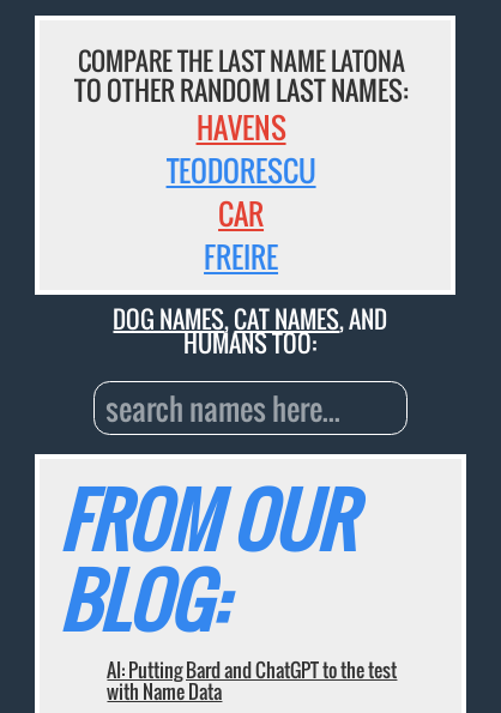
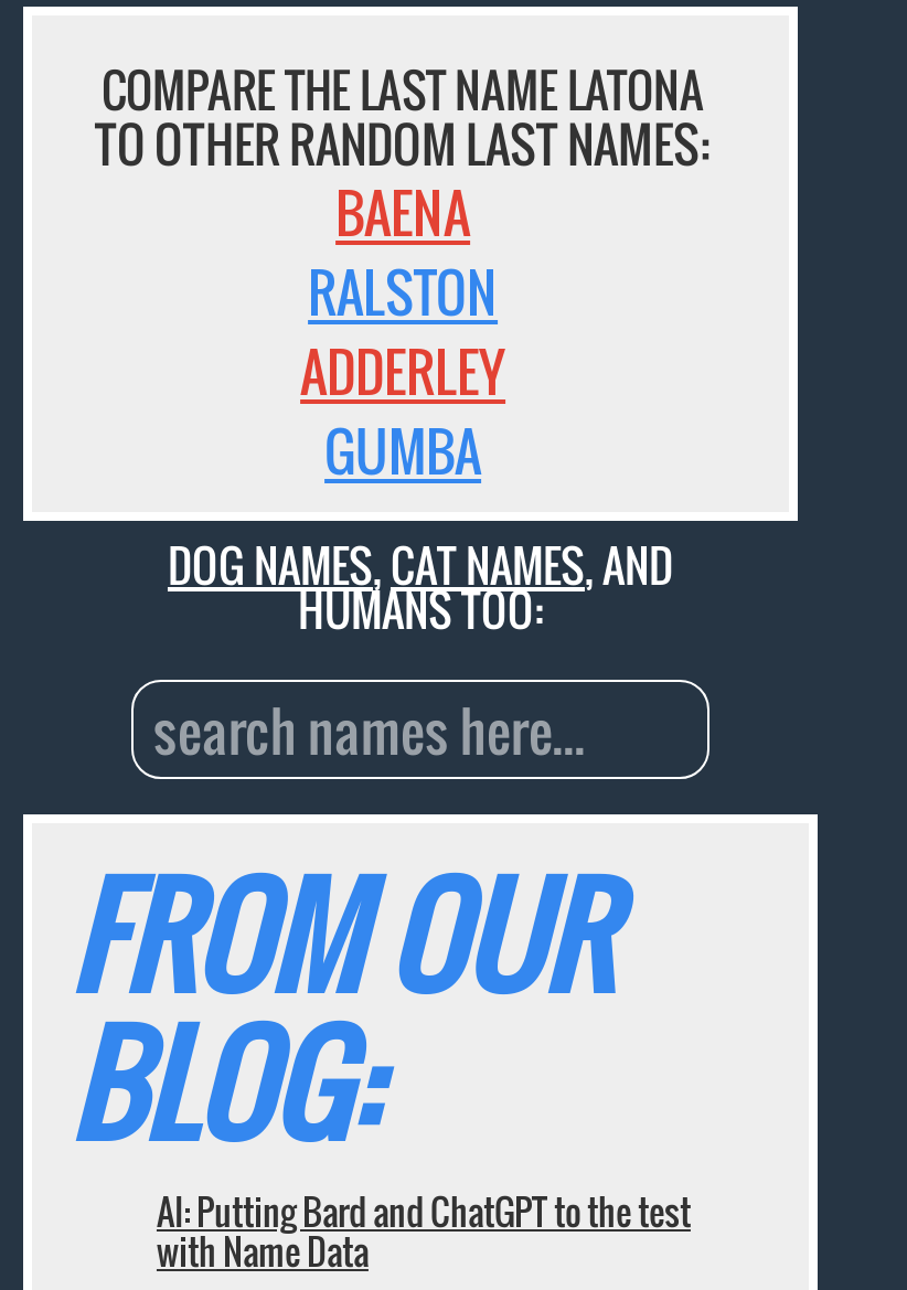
[166,105,316,278] HAVENS | TEODORESCU | CAR | FREIRE -> [300,171,505,489] BAENA | RALSTON | ADDERLEY | GUMBA

